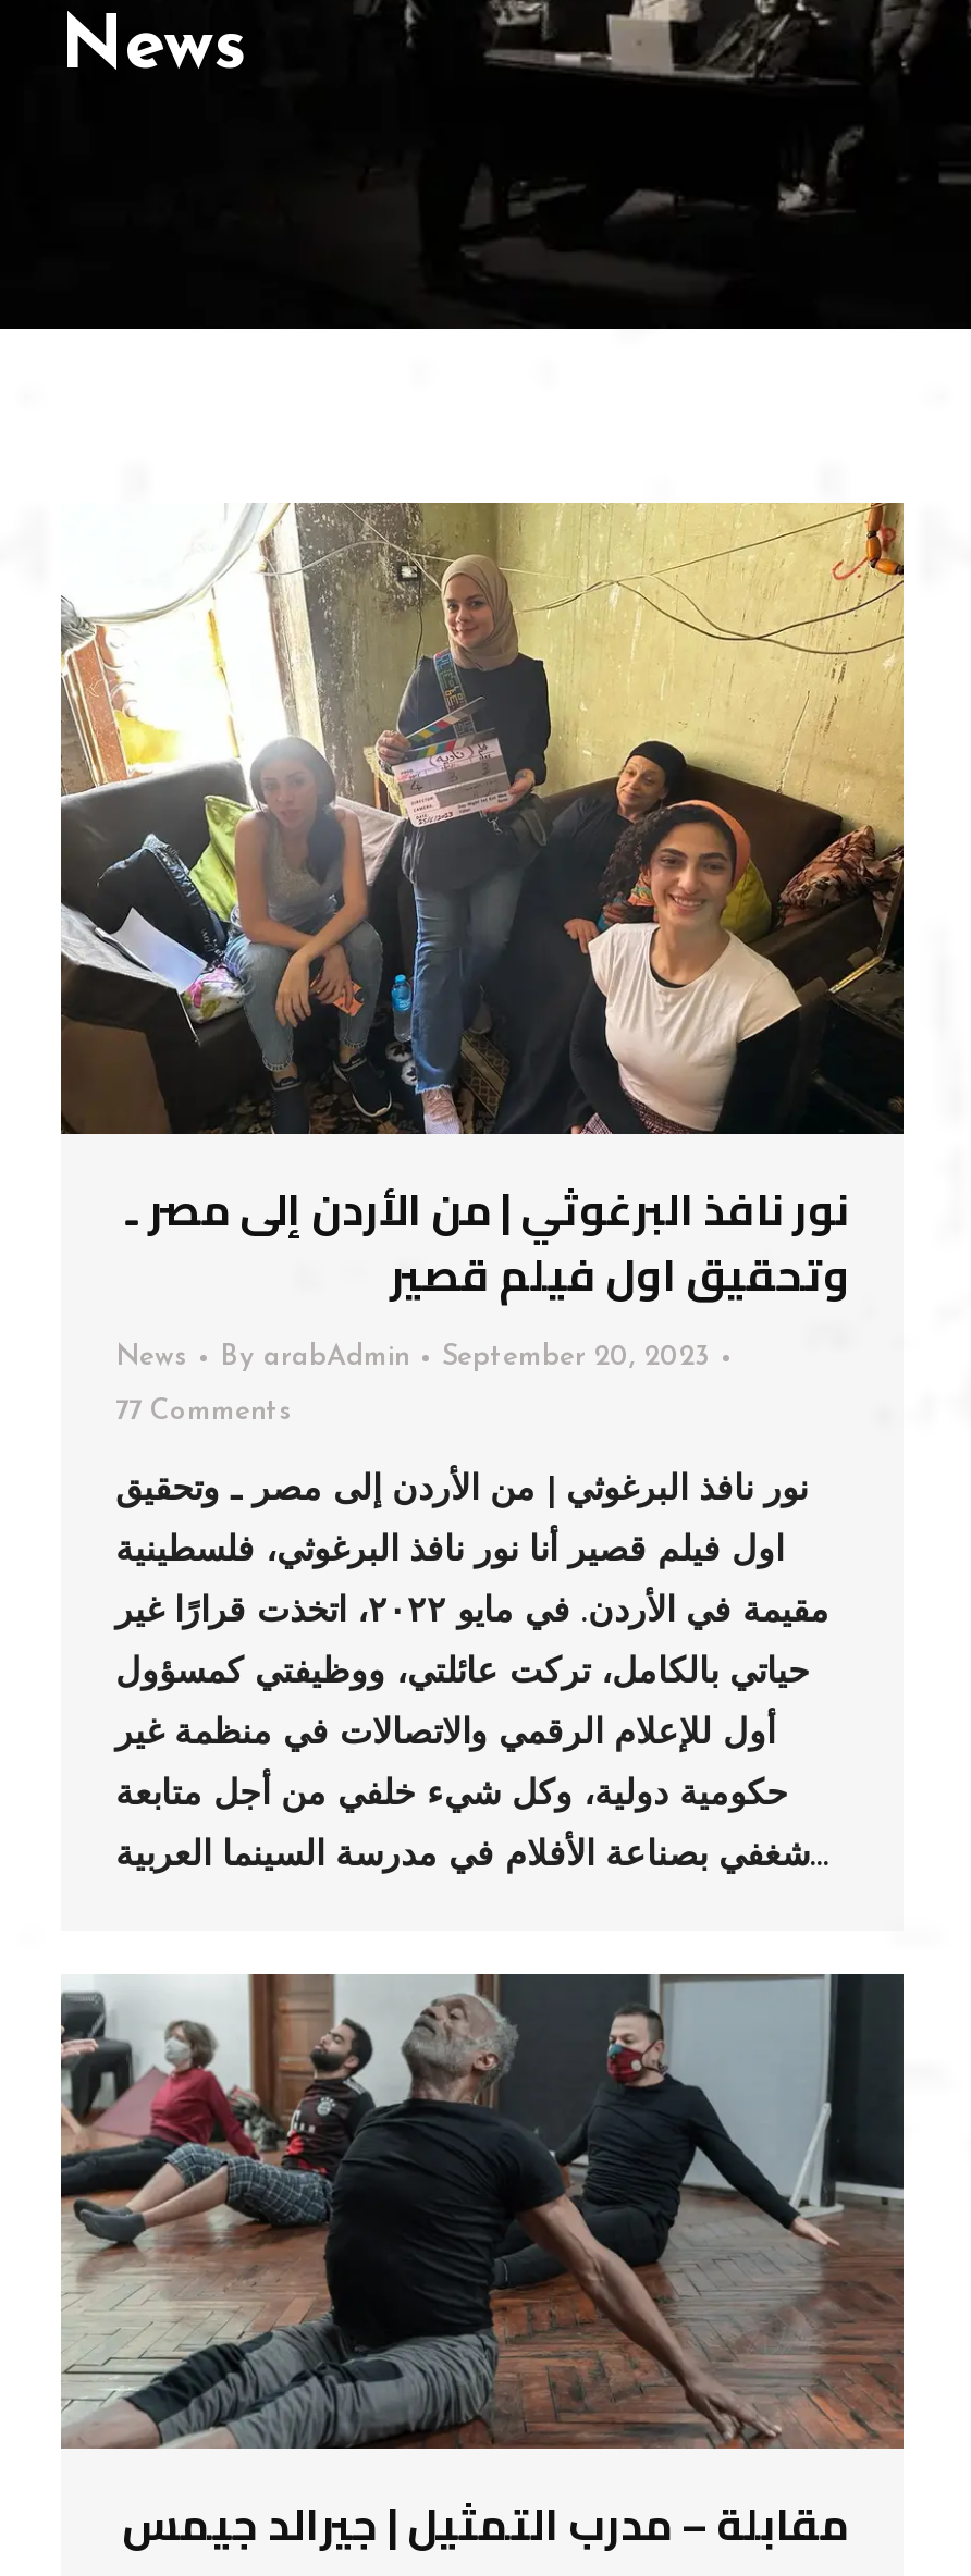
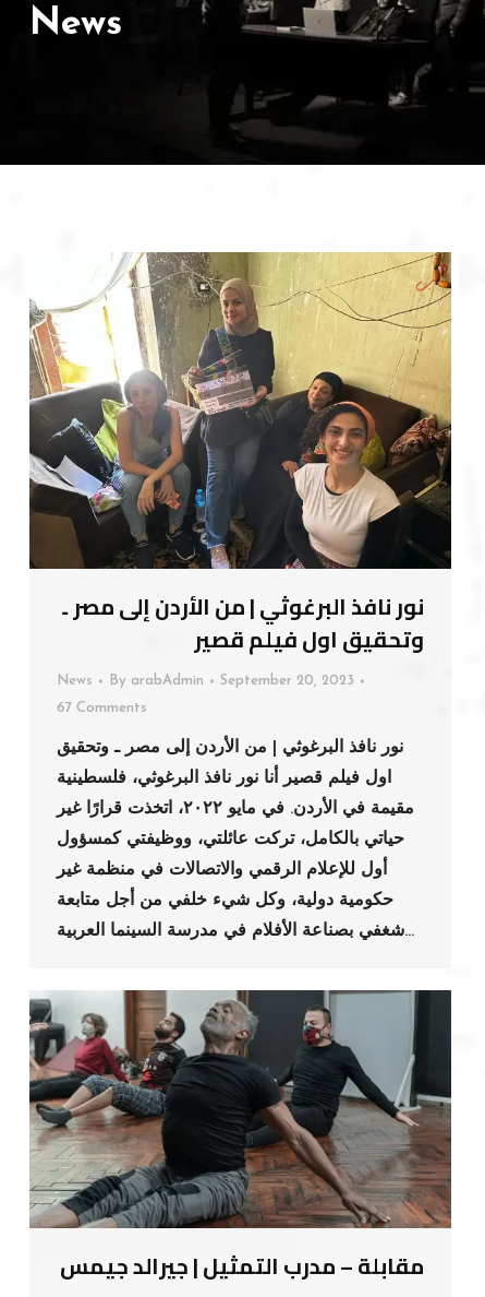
[115,1398,292,1427] 77 Comments -> [57,701,147,716] 67 Comments

